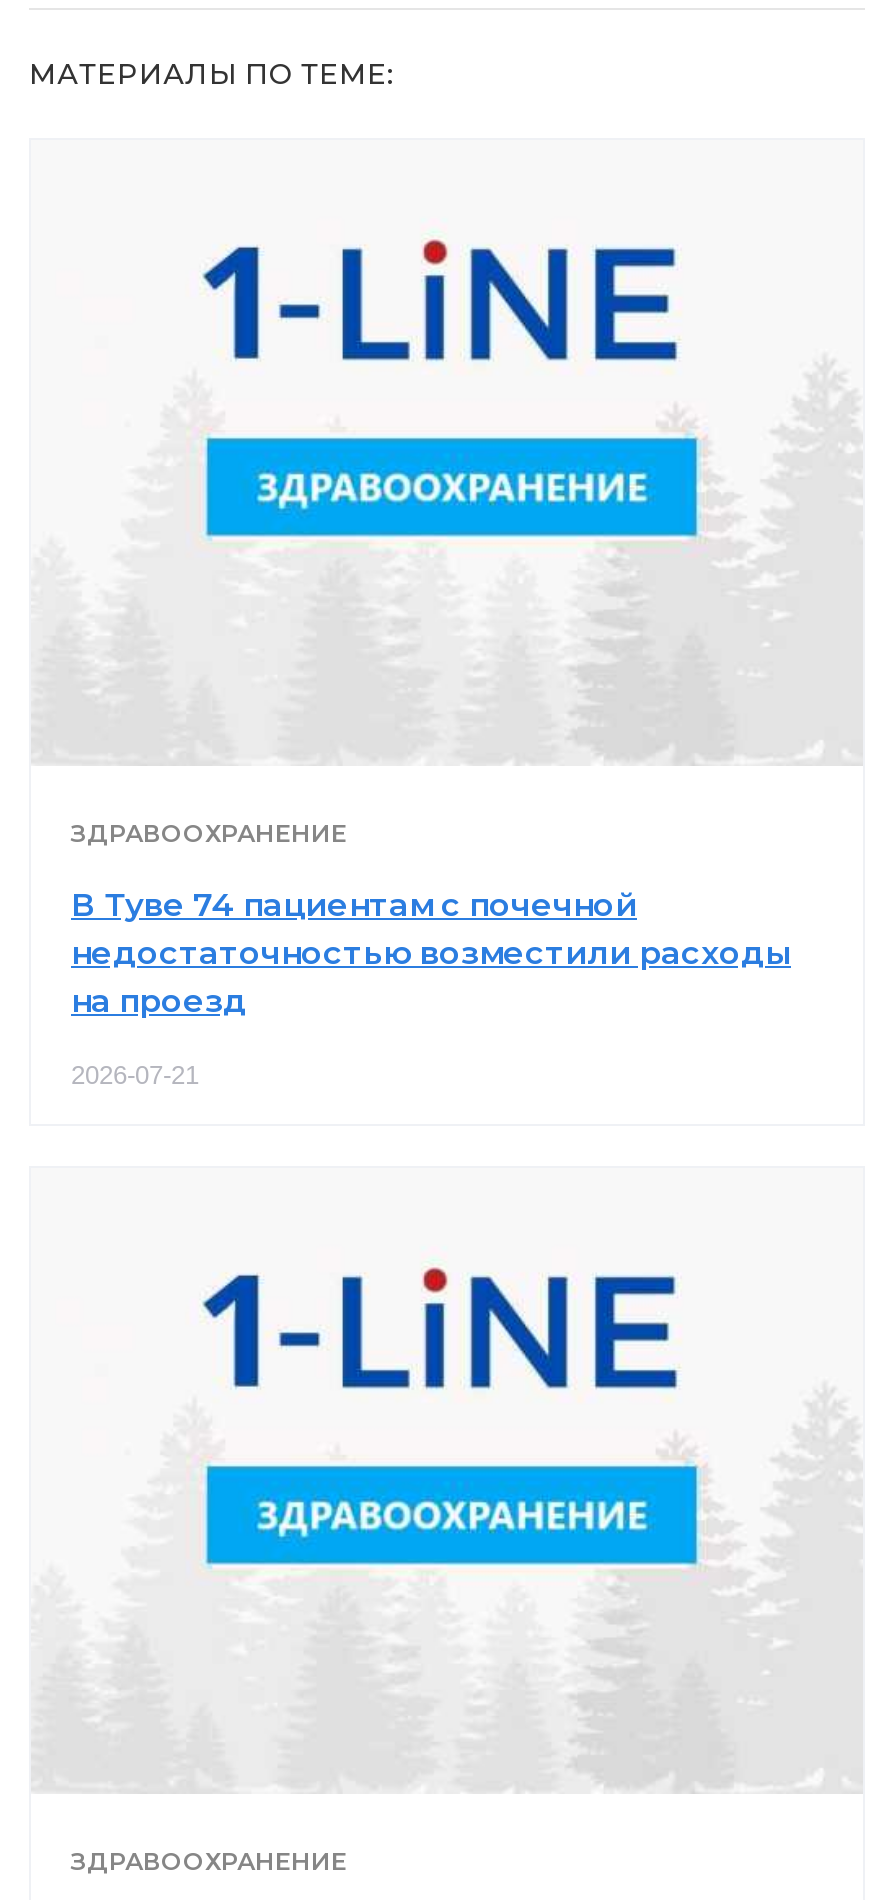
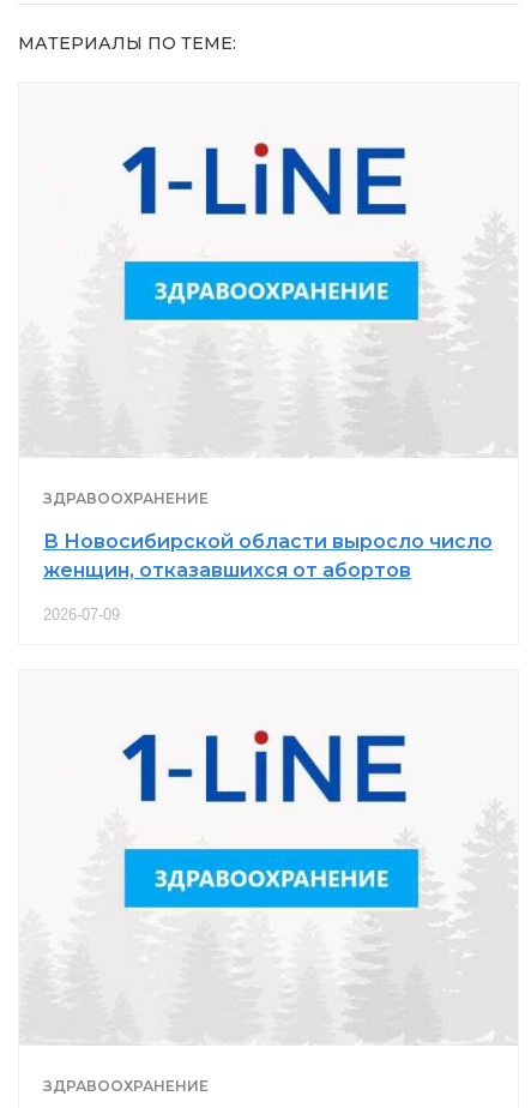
[71,886,791,1020] В Туве 74 пациентам с почечной | недостаточностью возместили расходы | на проезд -> [43,530,493,582] В Новосибирской области выросло число | женщин, отказавшихся от абортов
[71,1060,199,1090] 2026-07-21 -> [43,606,120,624] 2026-07-09

